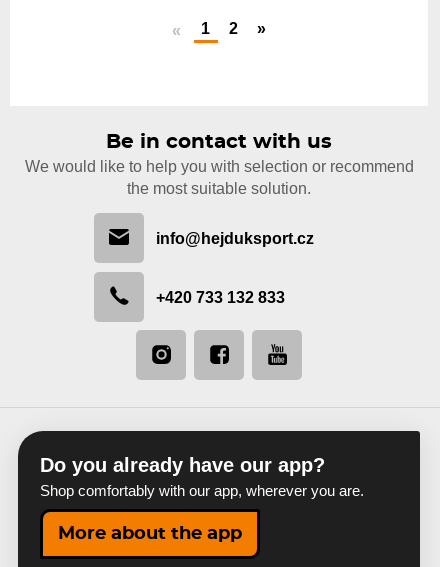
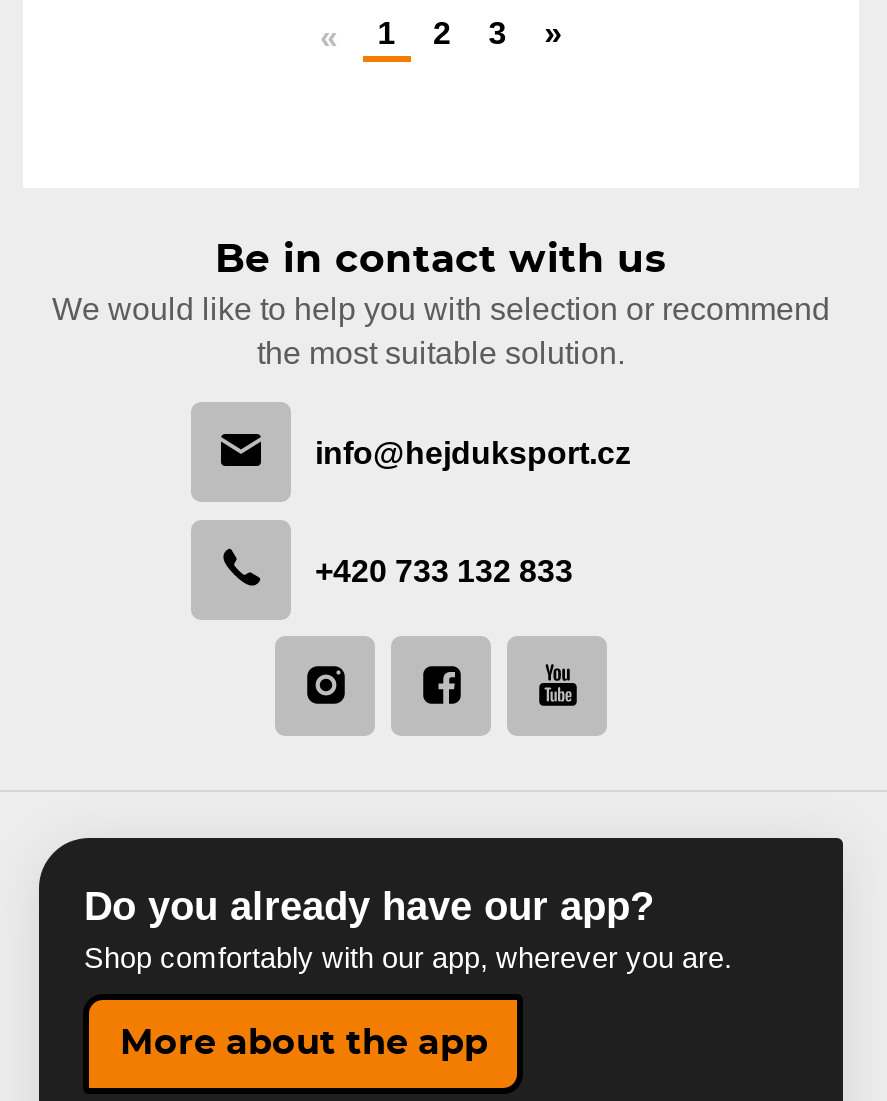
none -> [489,17,507,51] 3

